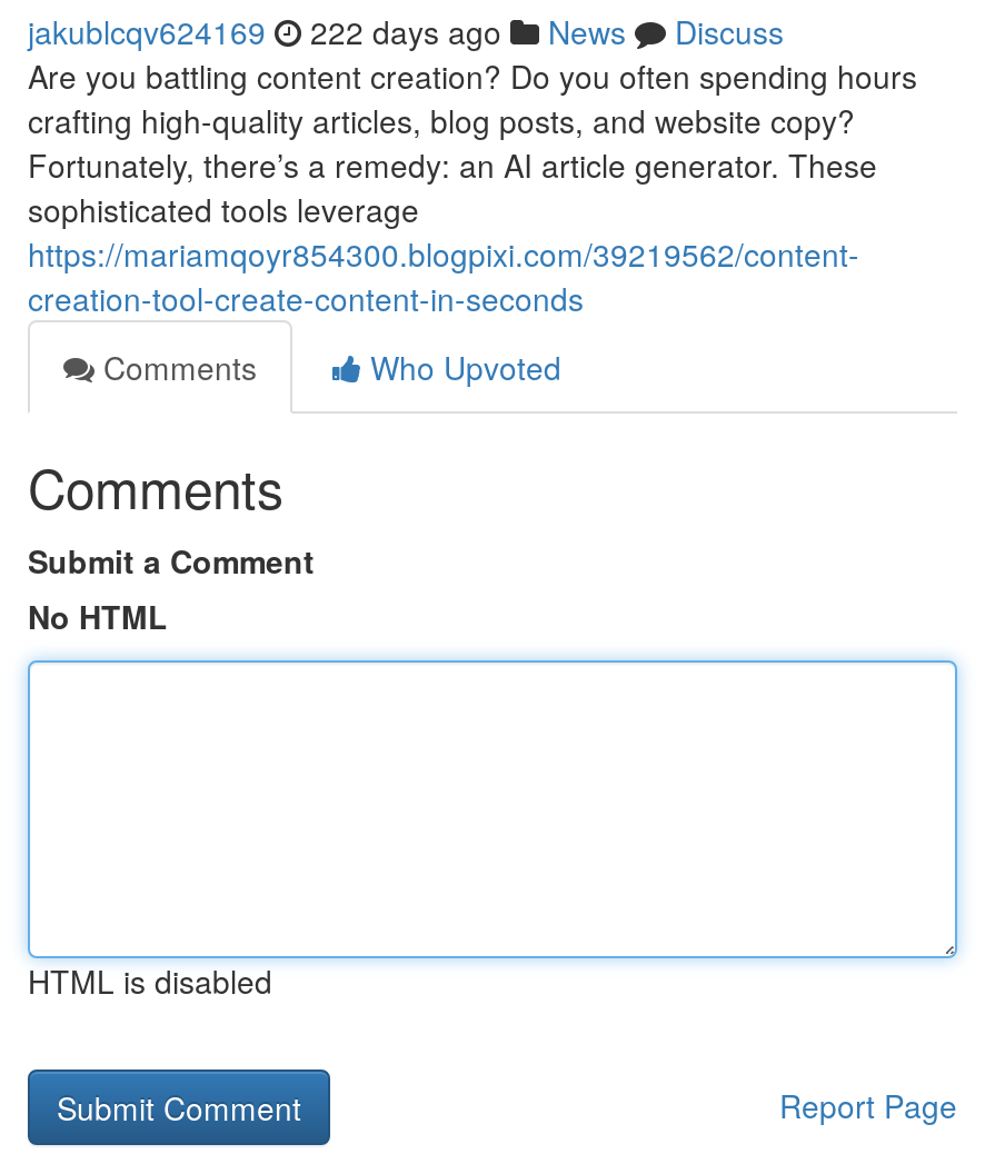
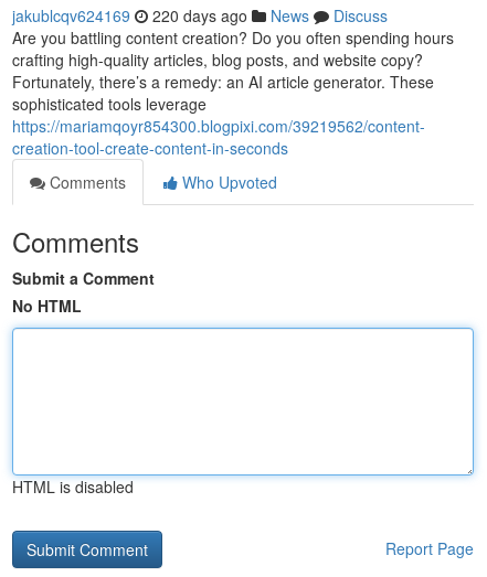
[28,9,784,53] jakublcqv624169 222 days ago News Discuss -> [12,4,388,26] jakublcqv624169 220 days ago News Discuss

